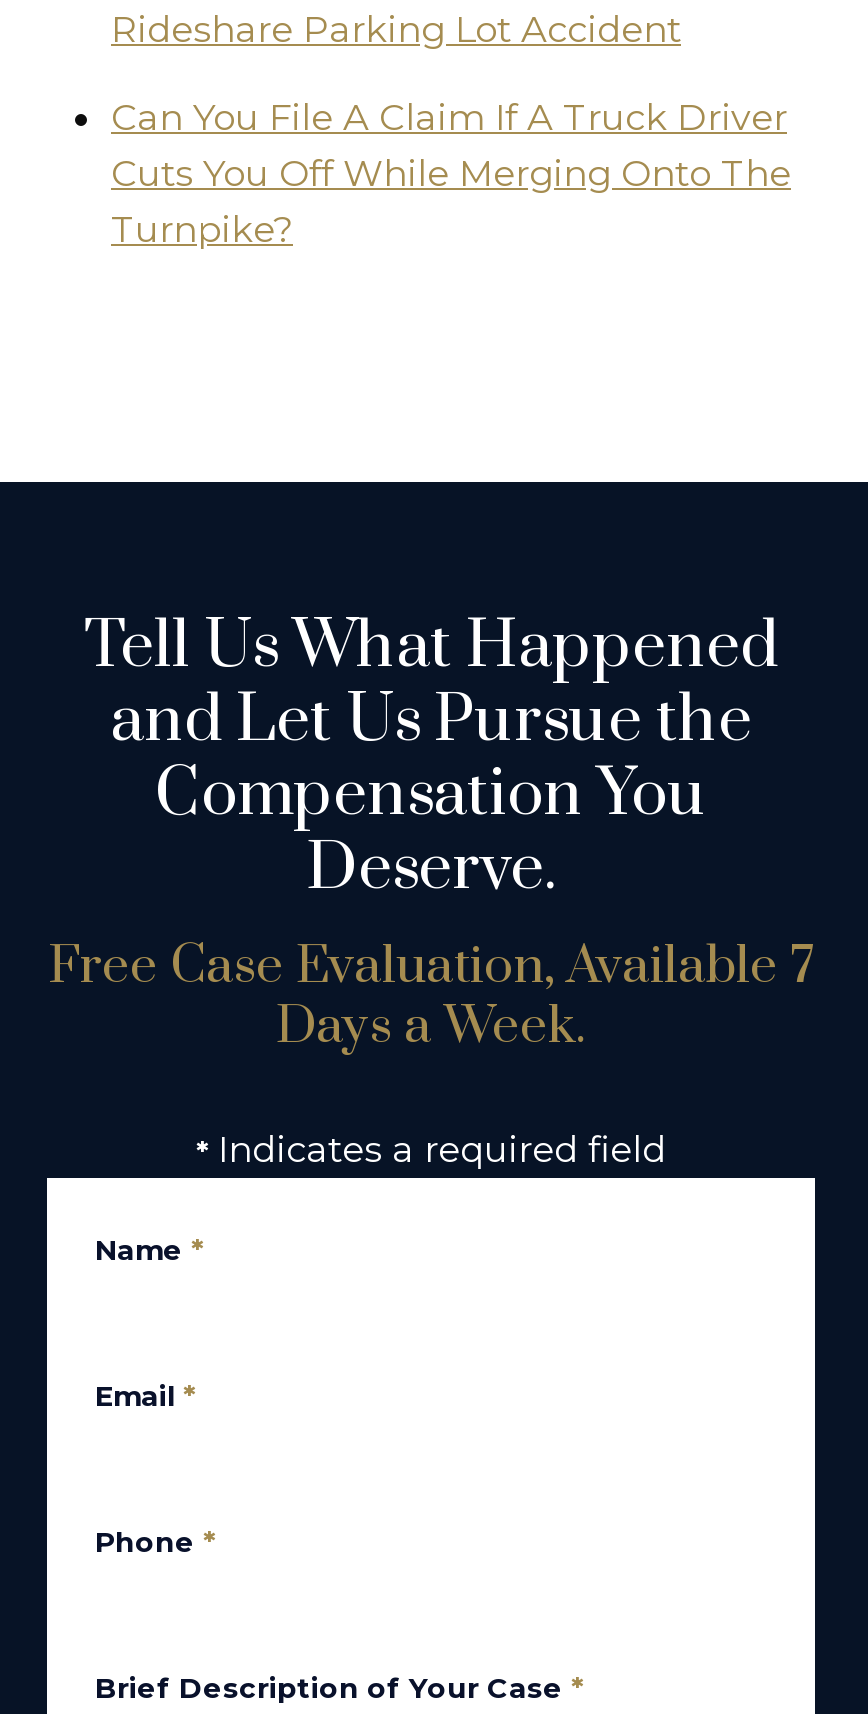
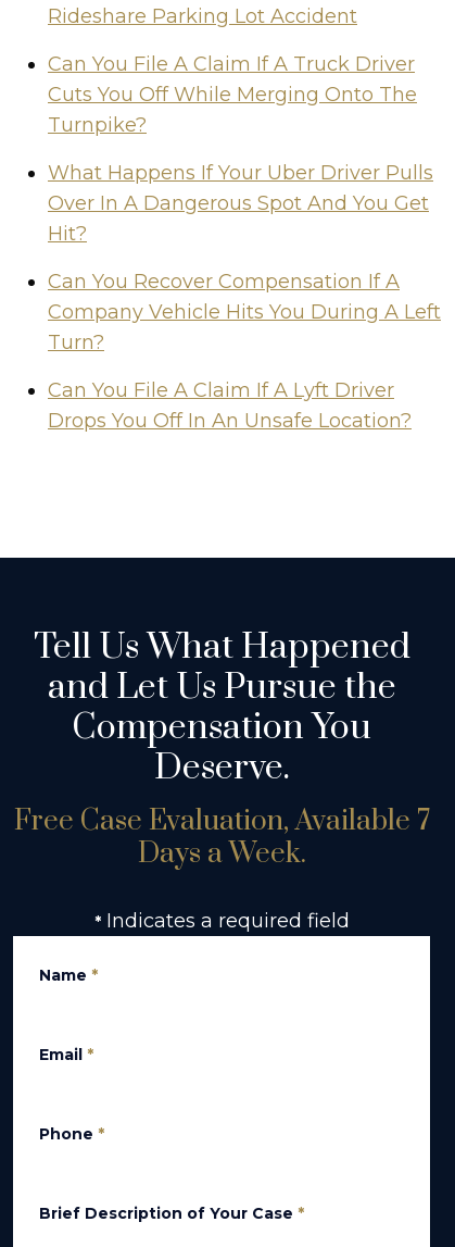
none -> [48,161,441,433] What Happens If Your Uber Driver Pulls | Over In A Dangerous Spot And You Get | Hit? | Can You Recover Compensation If A | Company Vehicle Hits You During A Left | Turn? | Can You File A Claim If A Lyft Driver | Drops You Off In An Unsafe Location?

